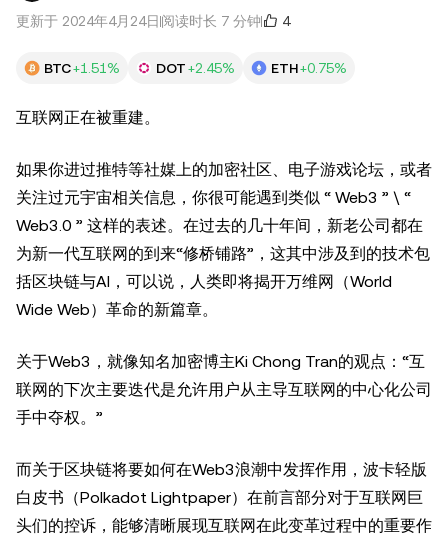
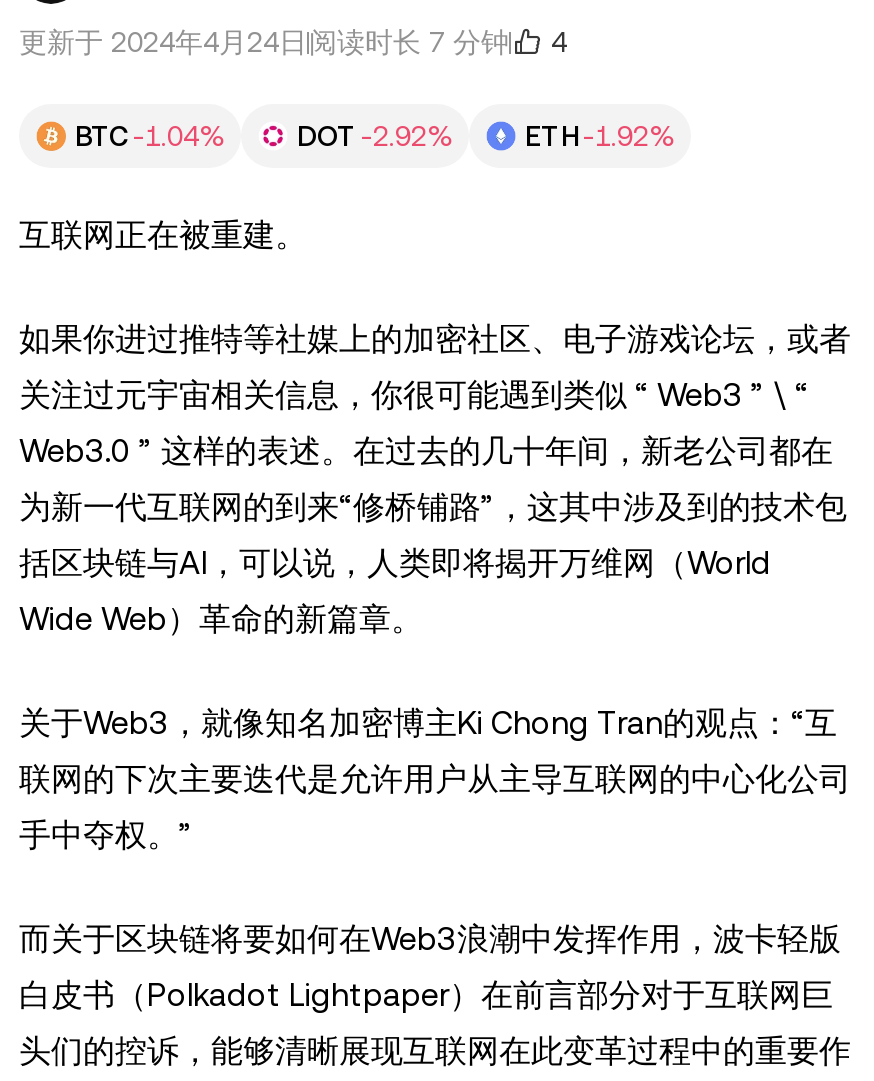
[44,60,120,76] BTC +1.51% -> [75,120,225,152] BTC -1.04%
[156,60,235,76] DOT +2.45% -> [297,120,453,152] DOT -2.92%
[271,60,347,76] ETH +0.75% -> [525,120,675,152] ETH -1.92%

